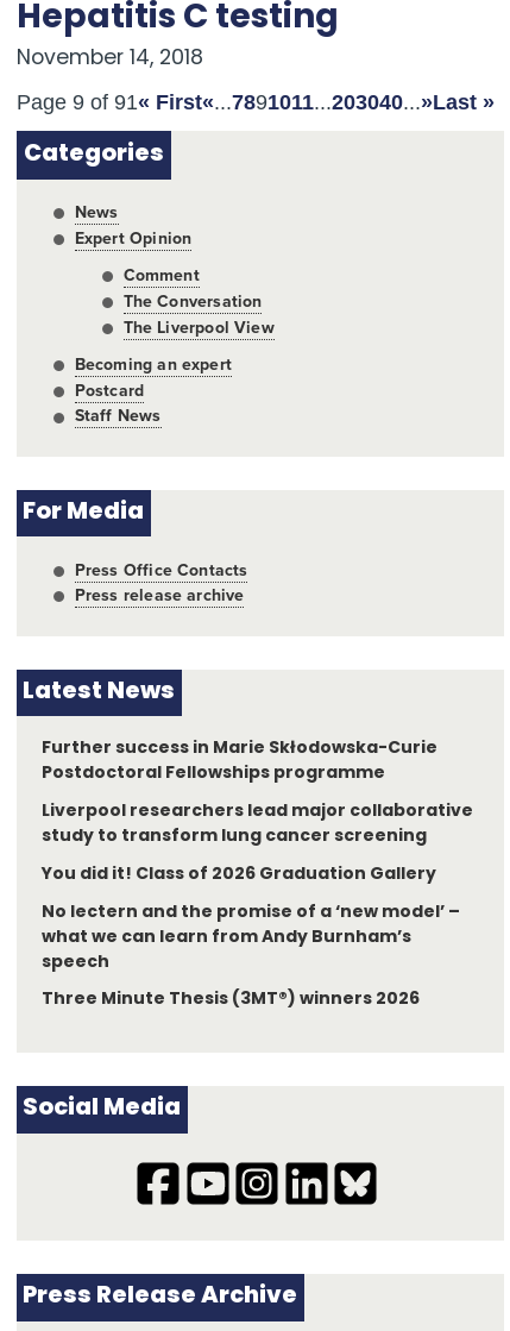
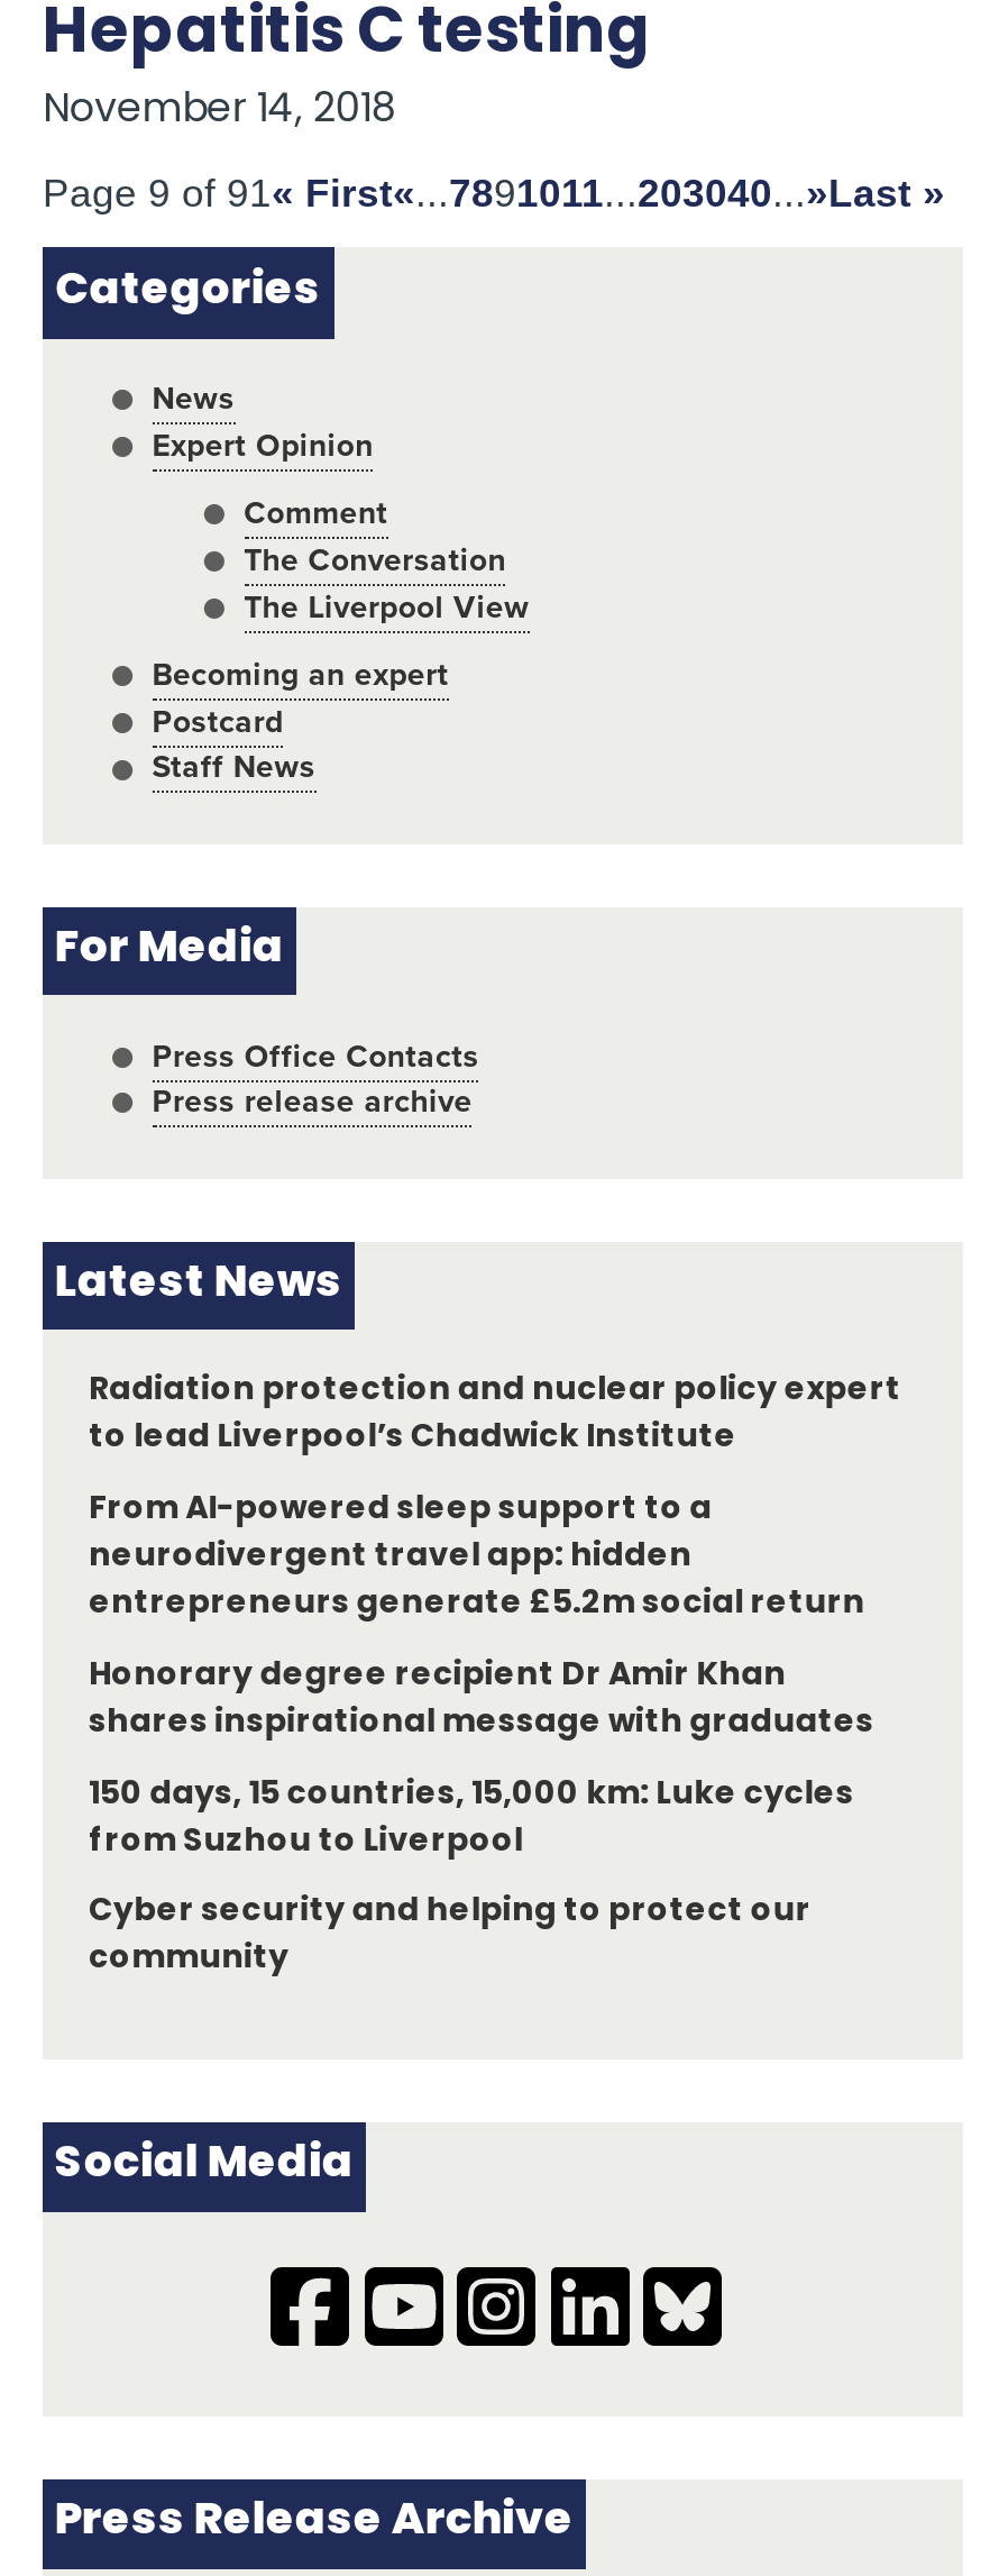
[41,740,438,783] Further success in Marie Skłodowska-Curie | Postdoctoral Fellowships programme -> [89,1375,901,1456] Radiation protection and nuclear policy expert | to lead Liverpool’s Chadwick Institute
[41,803,474,846] Liverpool researchers lead major collaborative | study to transform lung cancer screening -> [89,1493,865,1622] From AI-powered sleep support to a | neurodivergent travel app: hidden | entrepreneurs generate £5.2m social return
[41,866,437,884] You did it! Class of 2026 Graduation Gallery -> [89,1659,874,1740] Honorary degree recipient Dr Amir Khan | shares inspirational message with graduates
[41,904,460,971] No lectern and the promise of a ‘new model’ – | what we can learn from Andy Burnham’s | speech -> [89,1778,854,1859] 150 days, 15 countries, 15,000 km: Luke cycles | from Suzhou to Liverpool
[41,991,420,1009] Three Minute Thesis (3MT®) winners 2026 -> [89,1896,811,1977] Cyber security and helping to protect our | community

